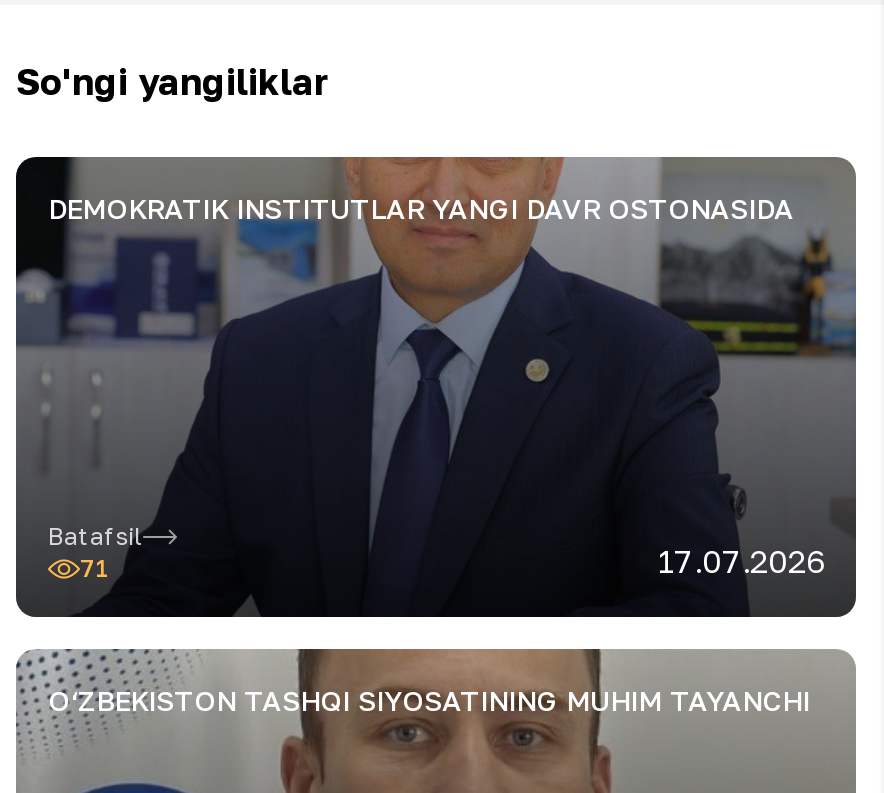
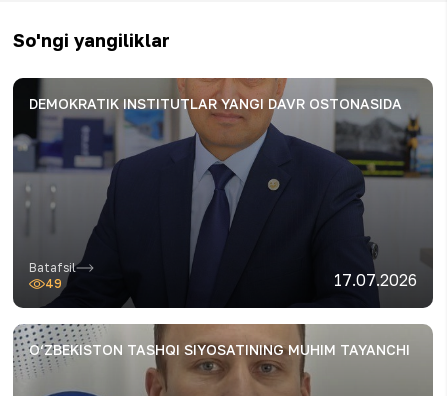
[80,553,110,583] 71 -> [45,276,62,291] 49

